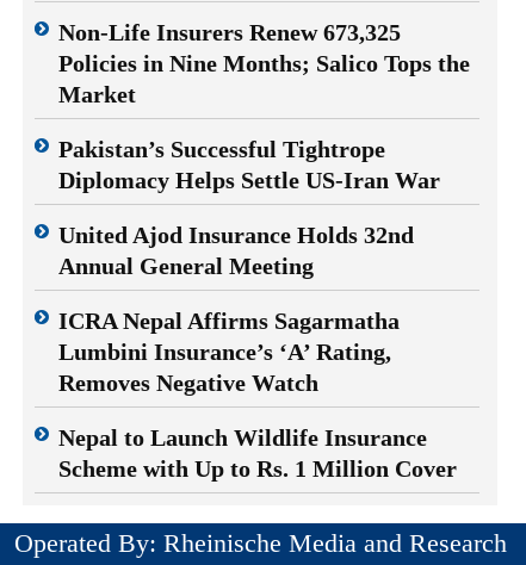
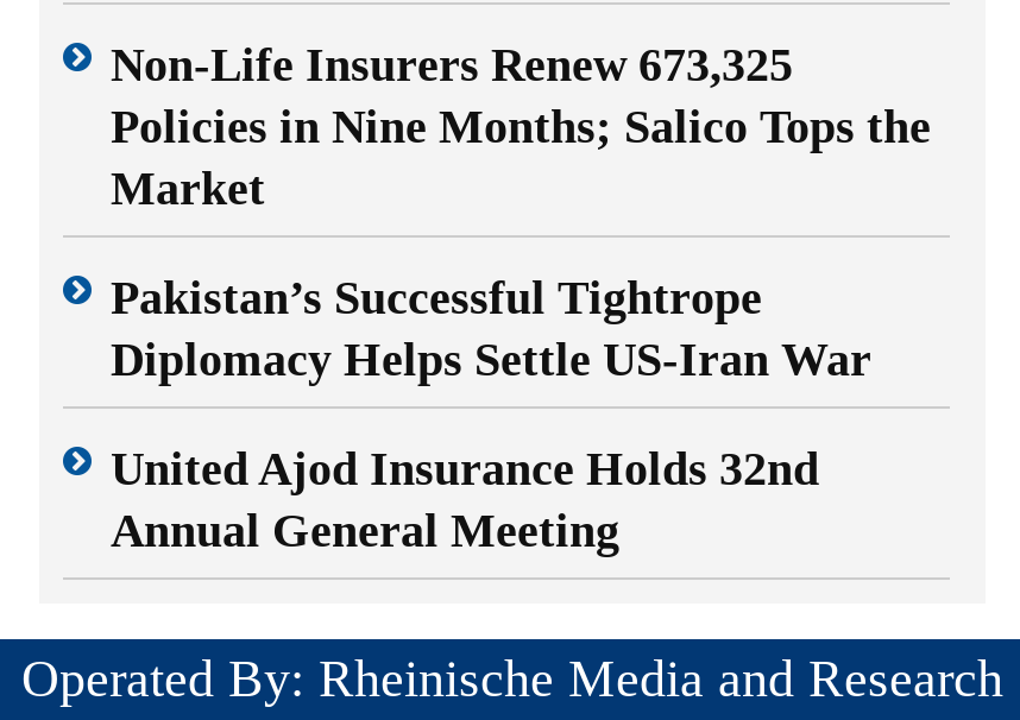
[58,307,457,481] ICRA Nepal Affirms Sagarmatha | Lumbini Insurance’s ‘A’ Rating, | Removes Negative Watch | Nepal to Launch Wildlife Insurance | Scheme with Up to Rs. 1 Million Cover -> none

